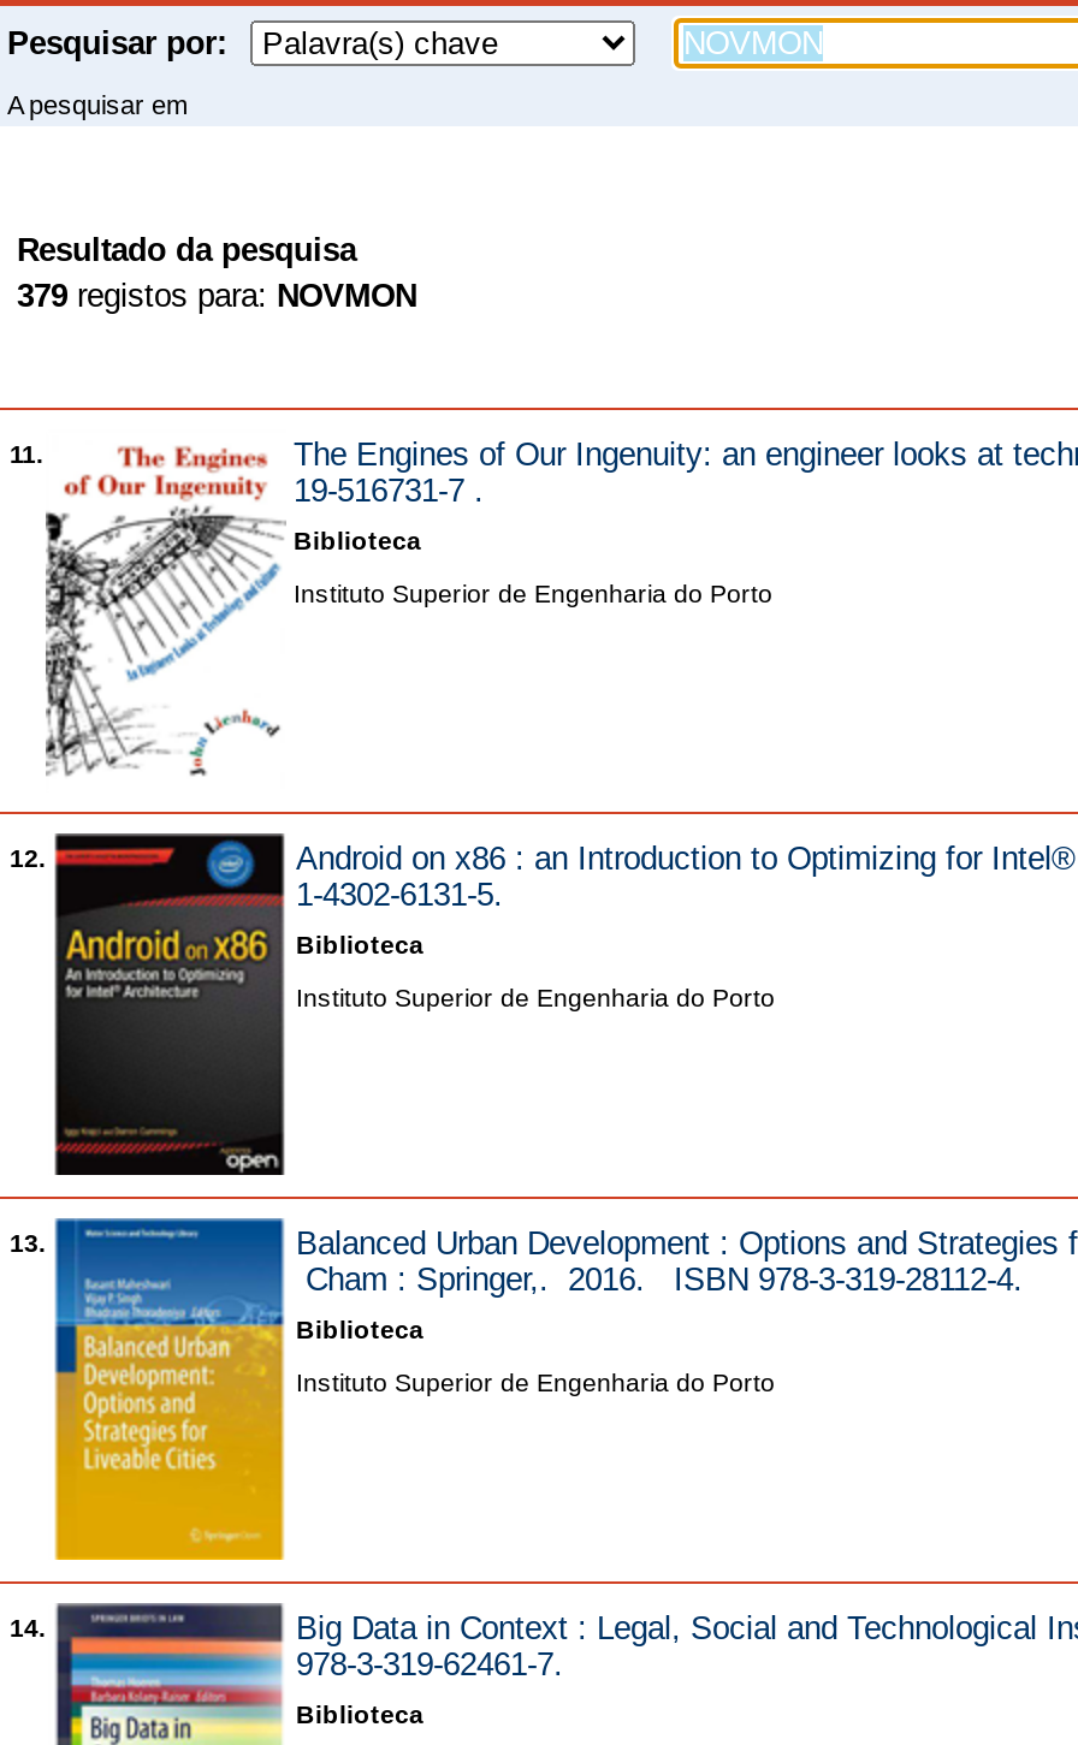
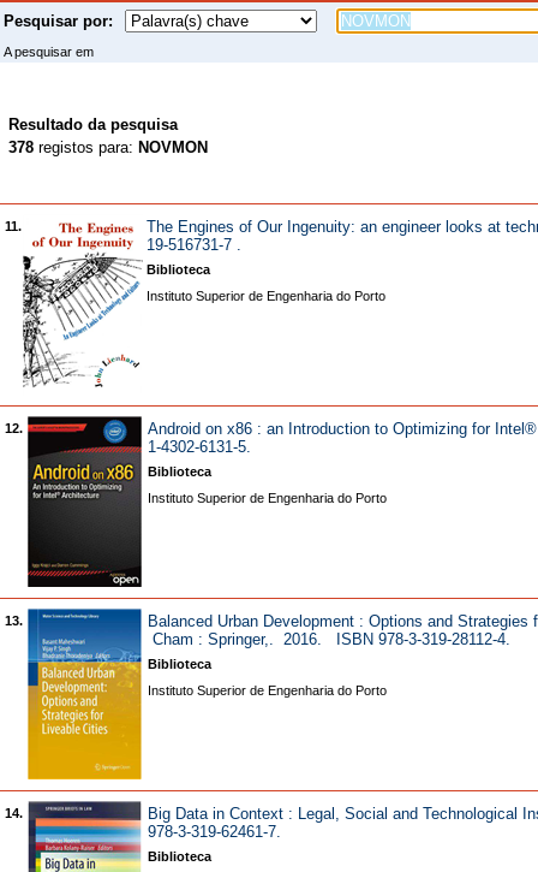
[17,278,416,314] 379 registos para: NOVMON -> [8,138,208,156] 378 registos para: NOVMON

